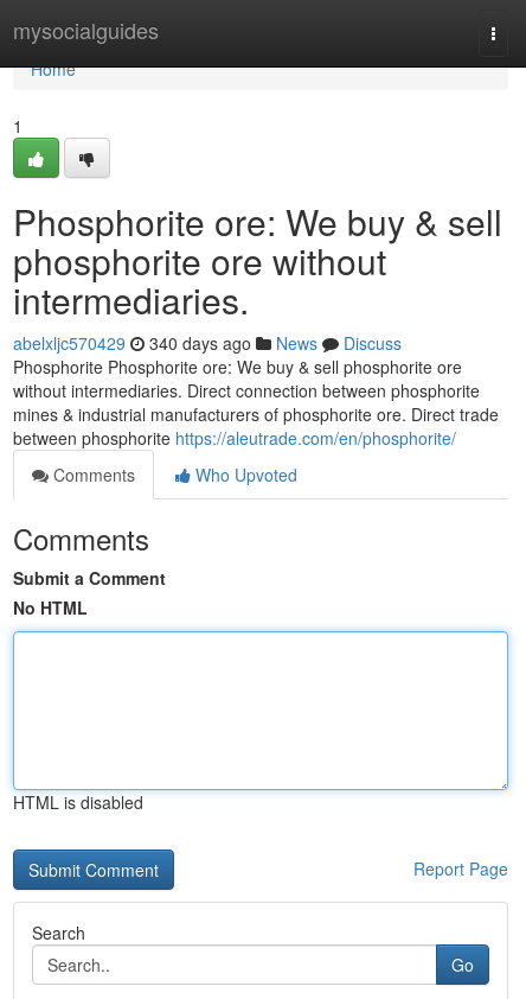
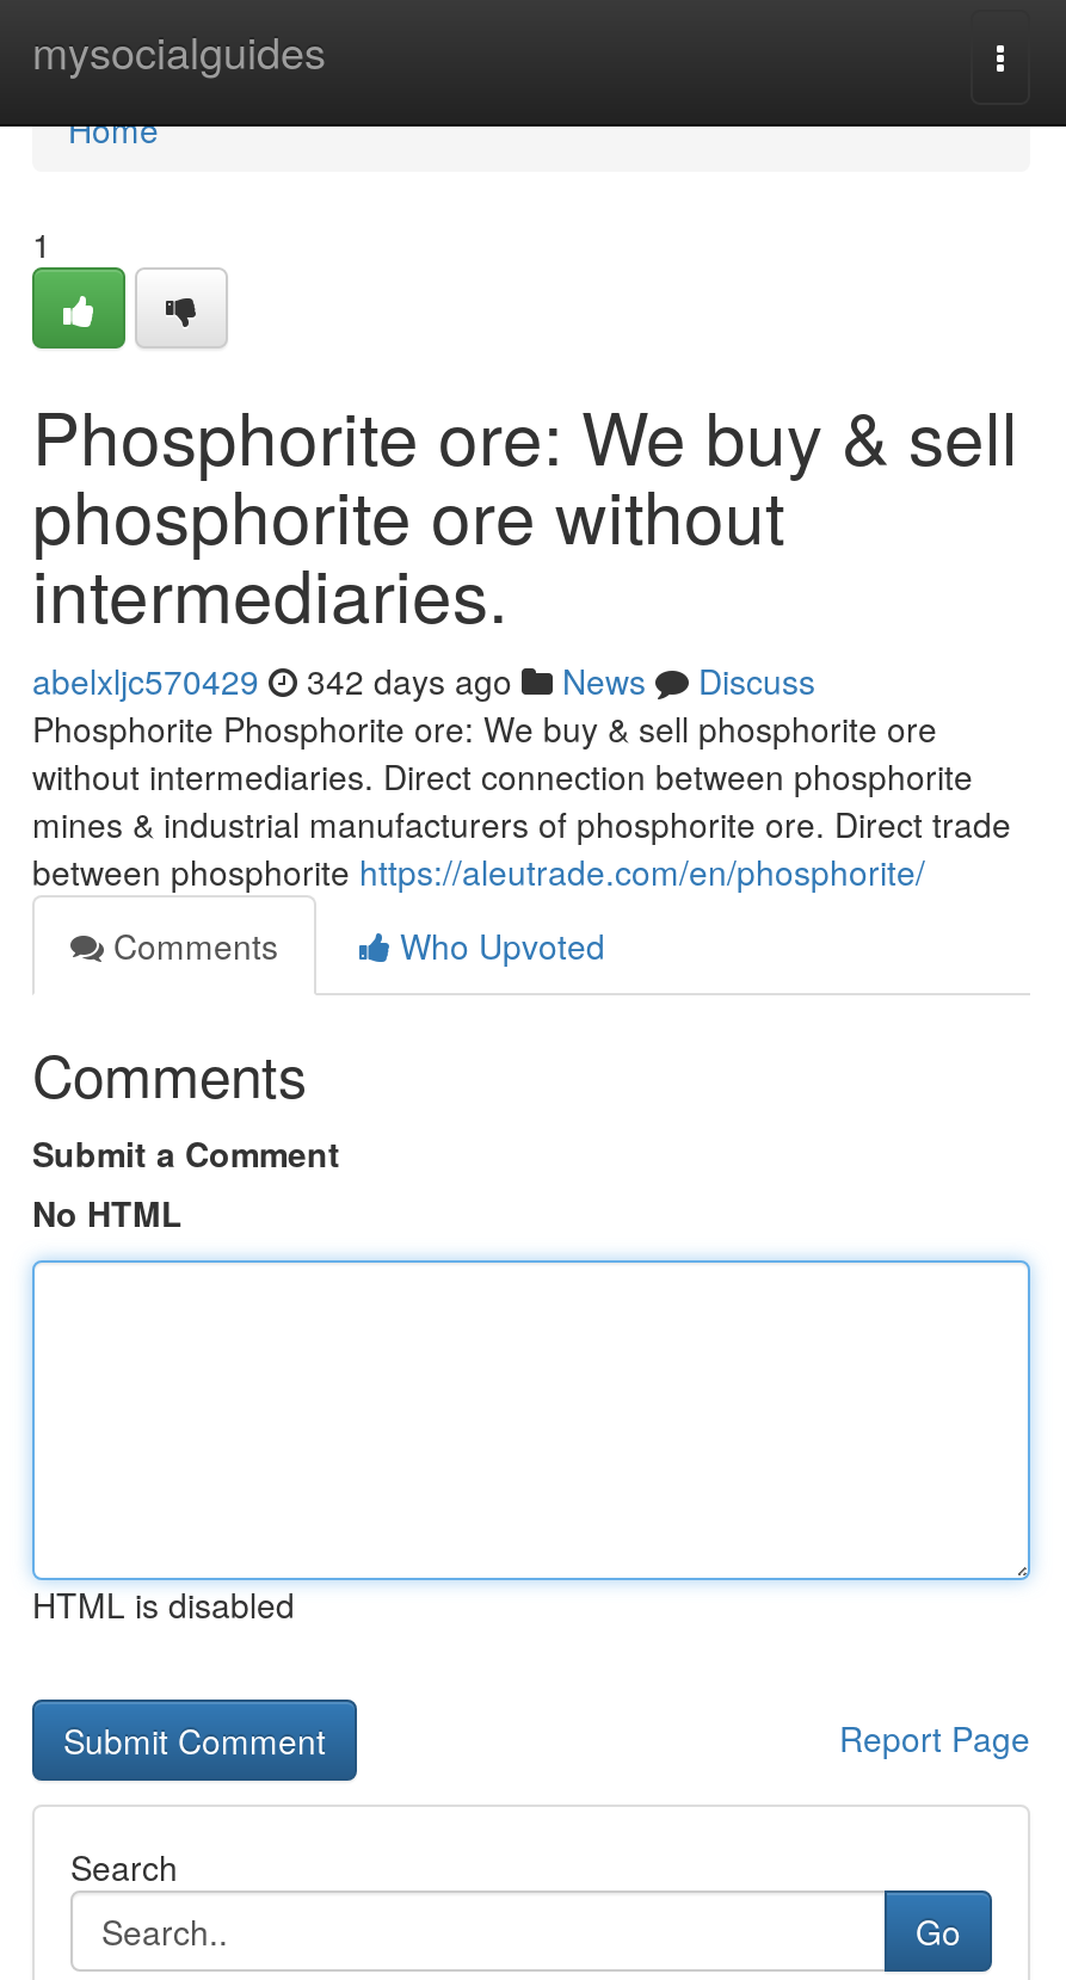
[13,331,402,355] abelxljc570429 340 days ago News Discuss -> [32,656,815,704] abelxljc570429 342 days ago News Discuss

